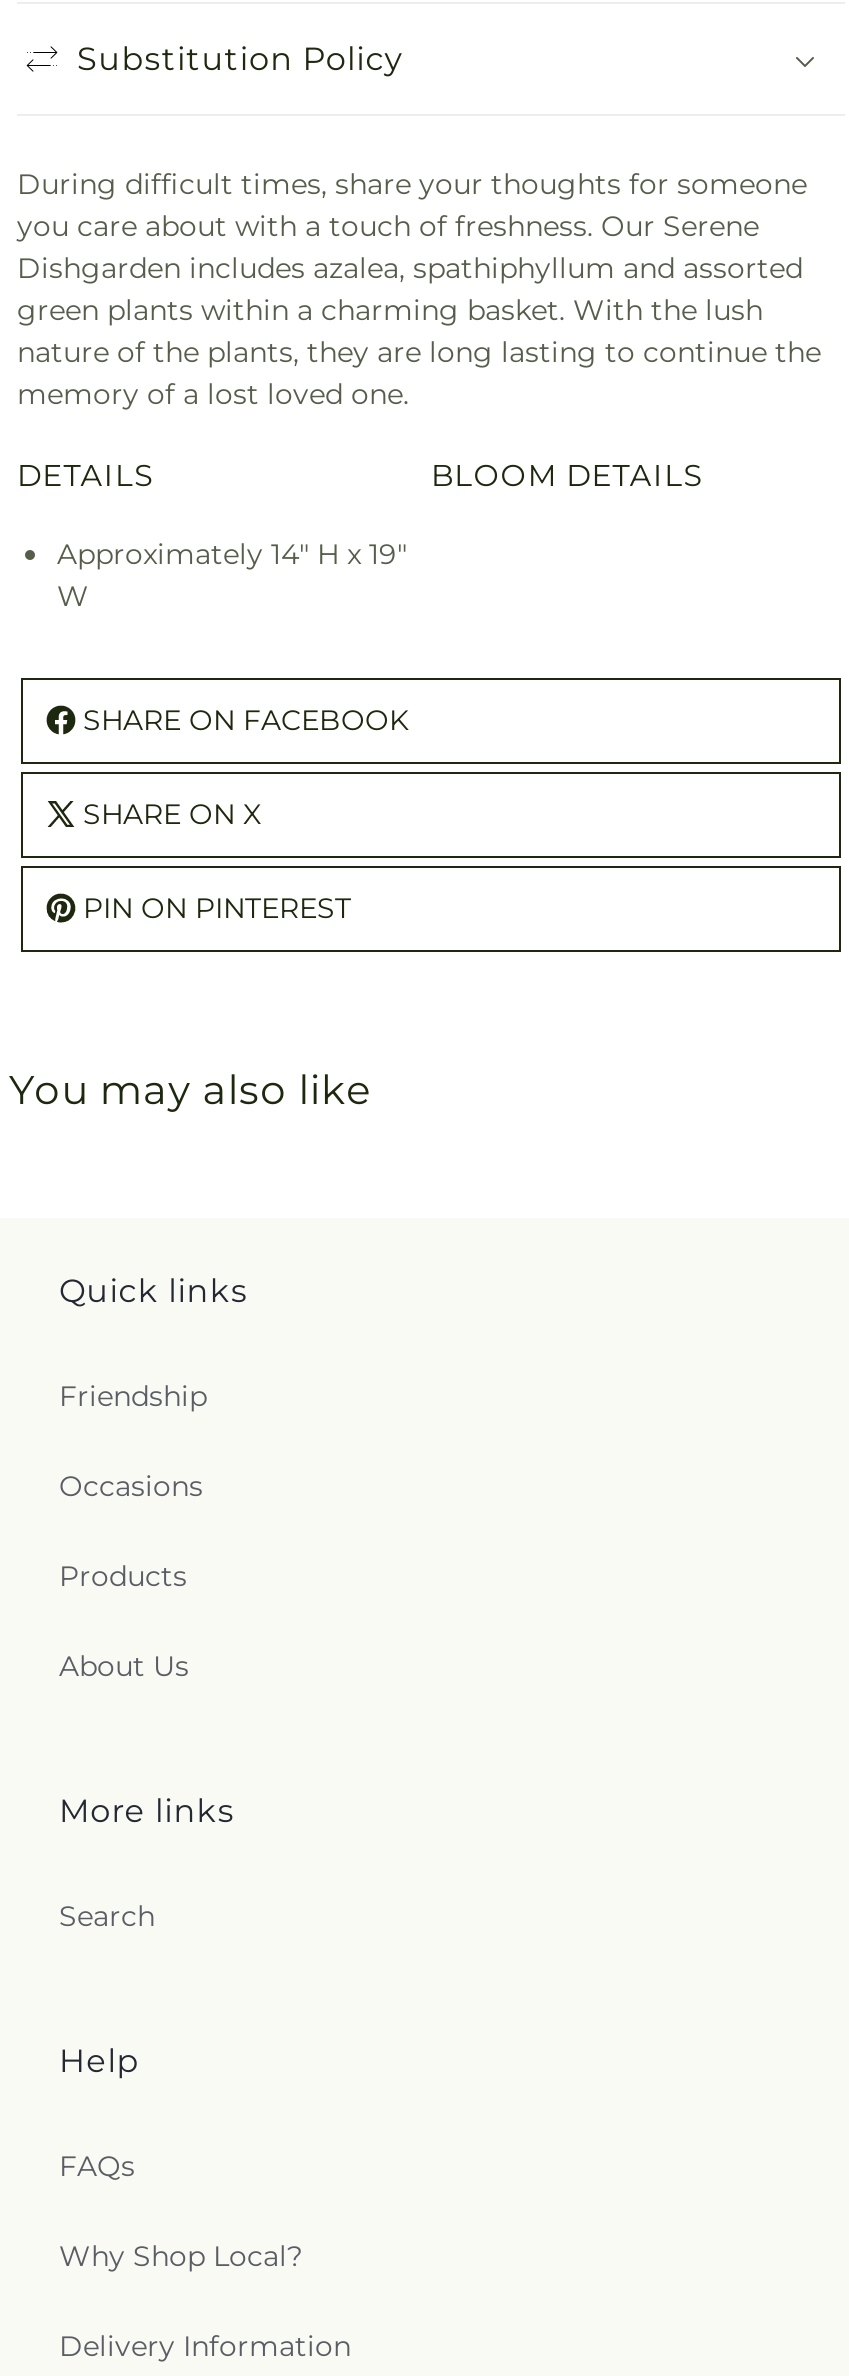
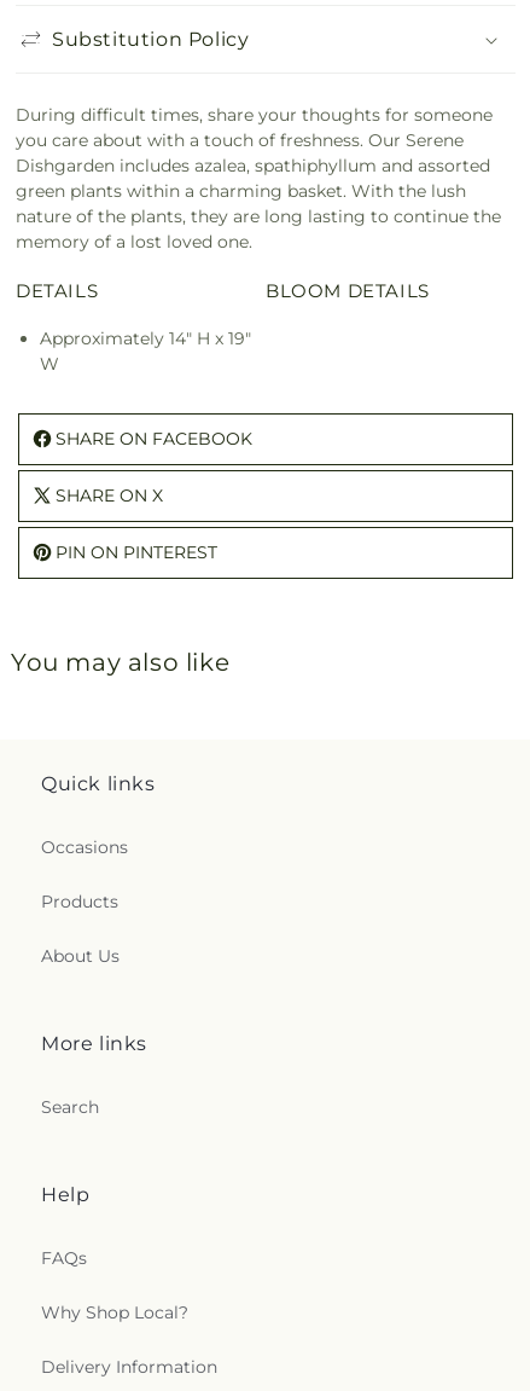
[59,1378,207,1414] Friendship -> none

